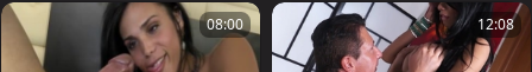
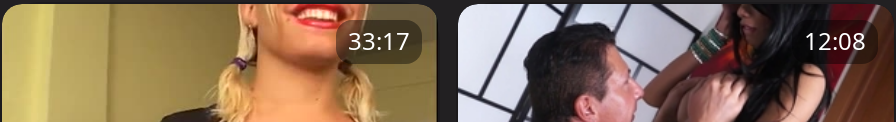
[207,14,243,34] 08:00 -> [348,24,410,58] 33:17

